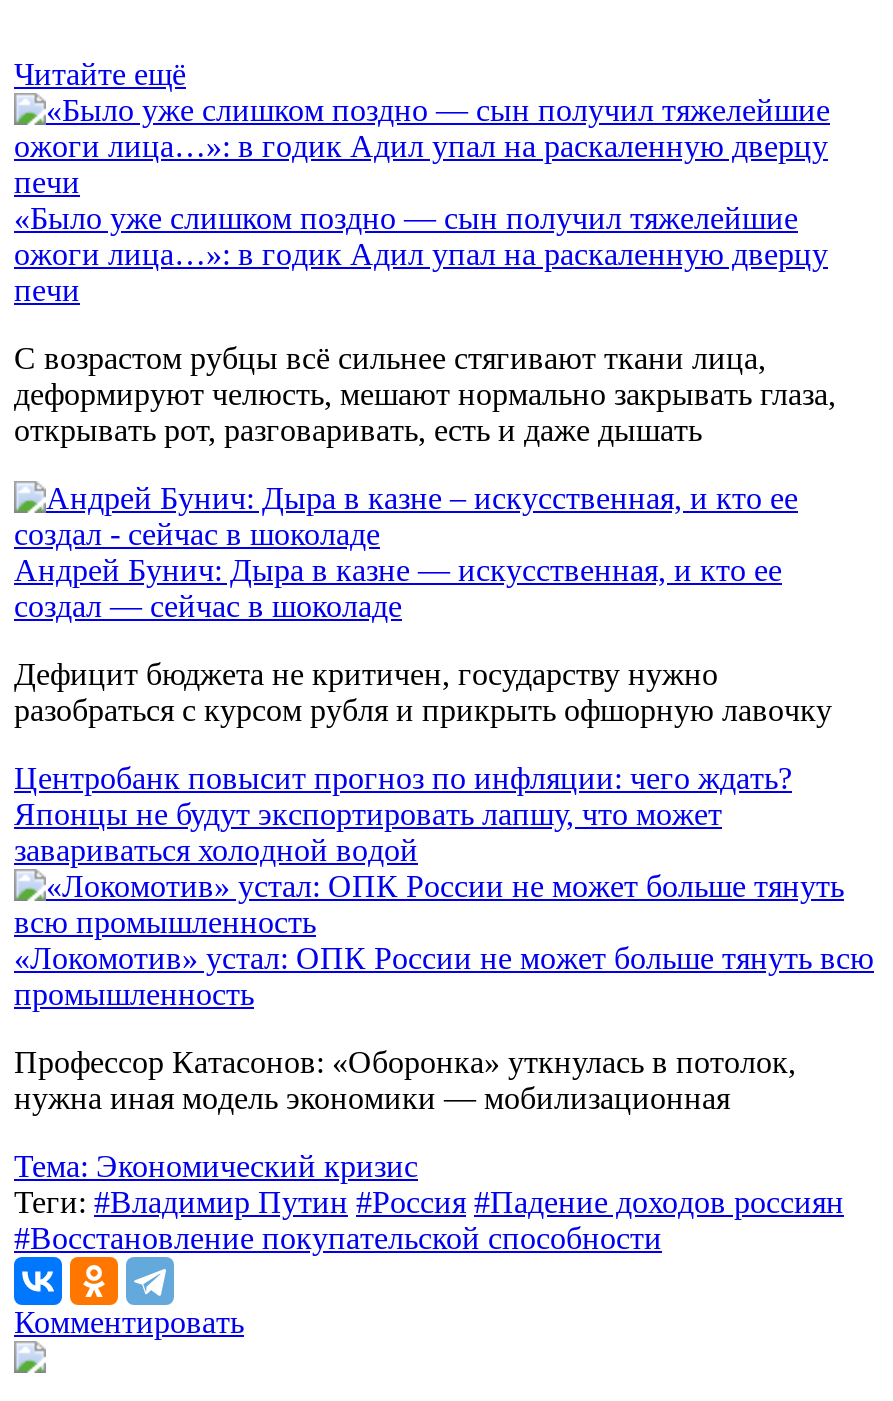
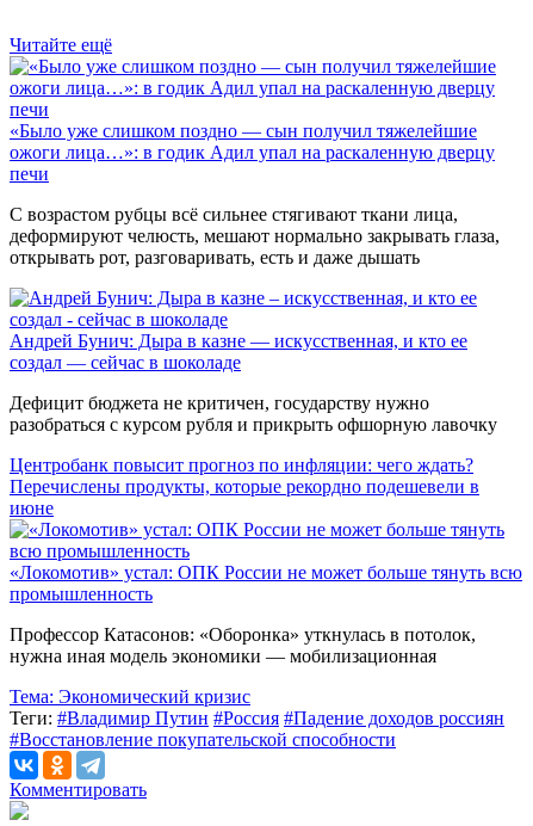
[14,797,722,867] Японцы не будут экспортировать лапшу, что может | завариваться холодной водой -> [10,476,479,518] Перечислены продукты, которые рекордно подешевели в | июне

